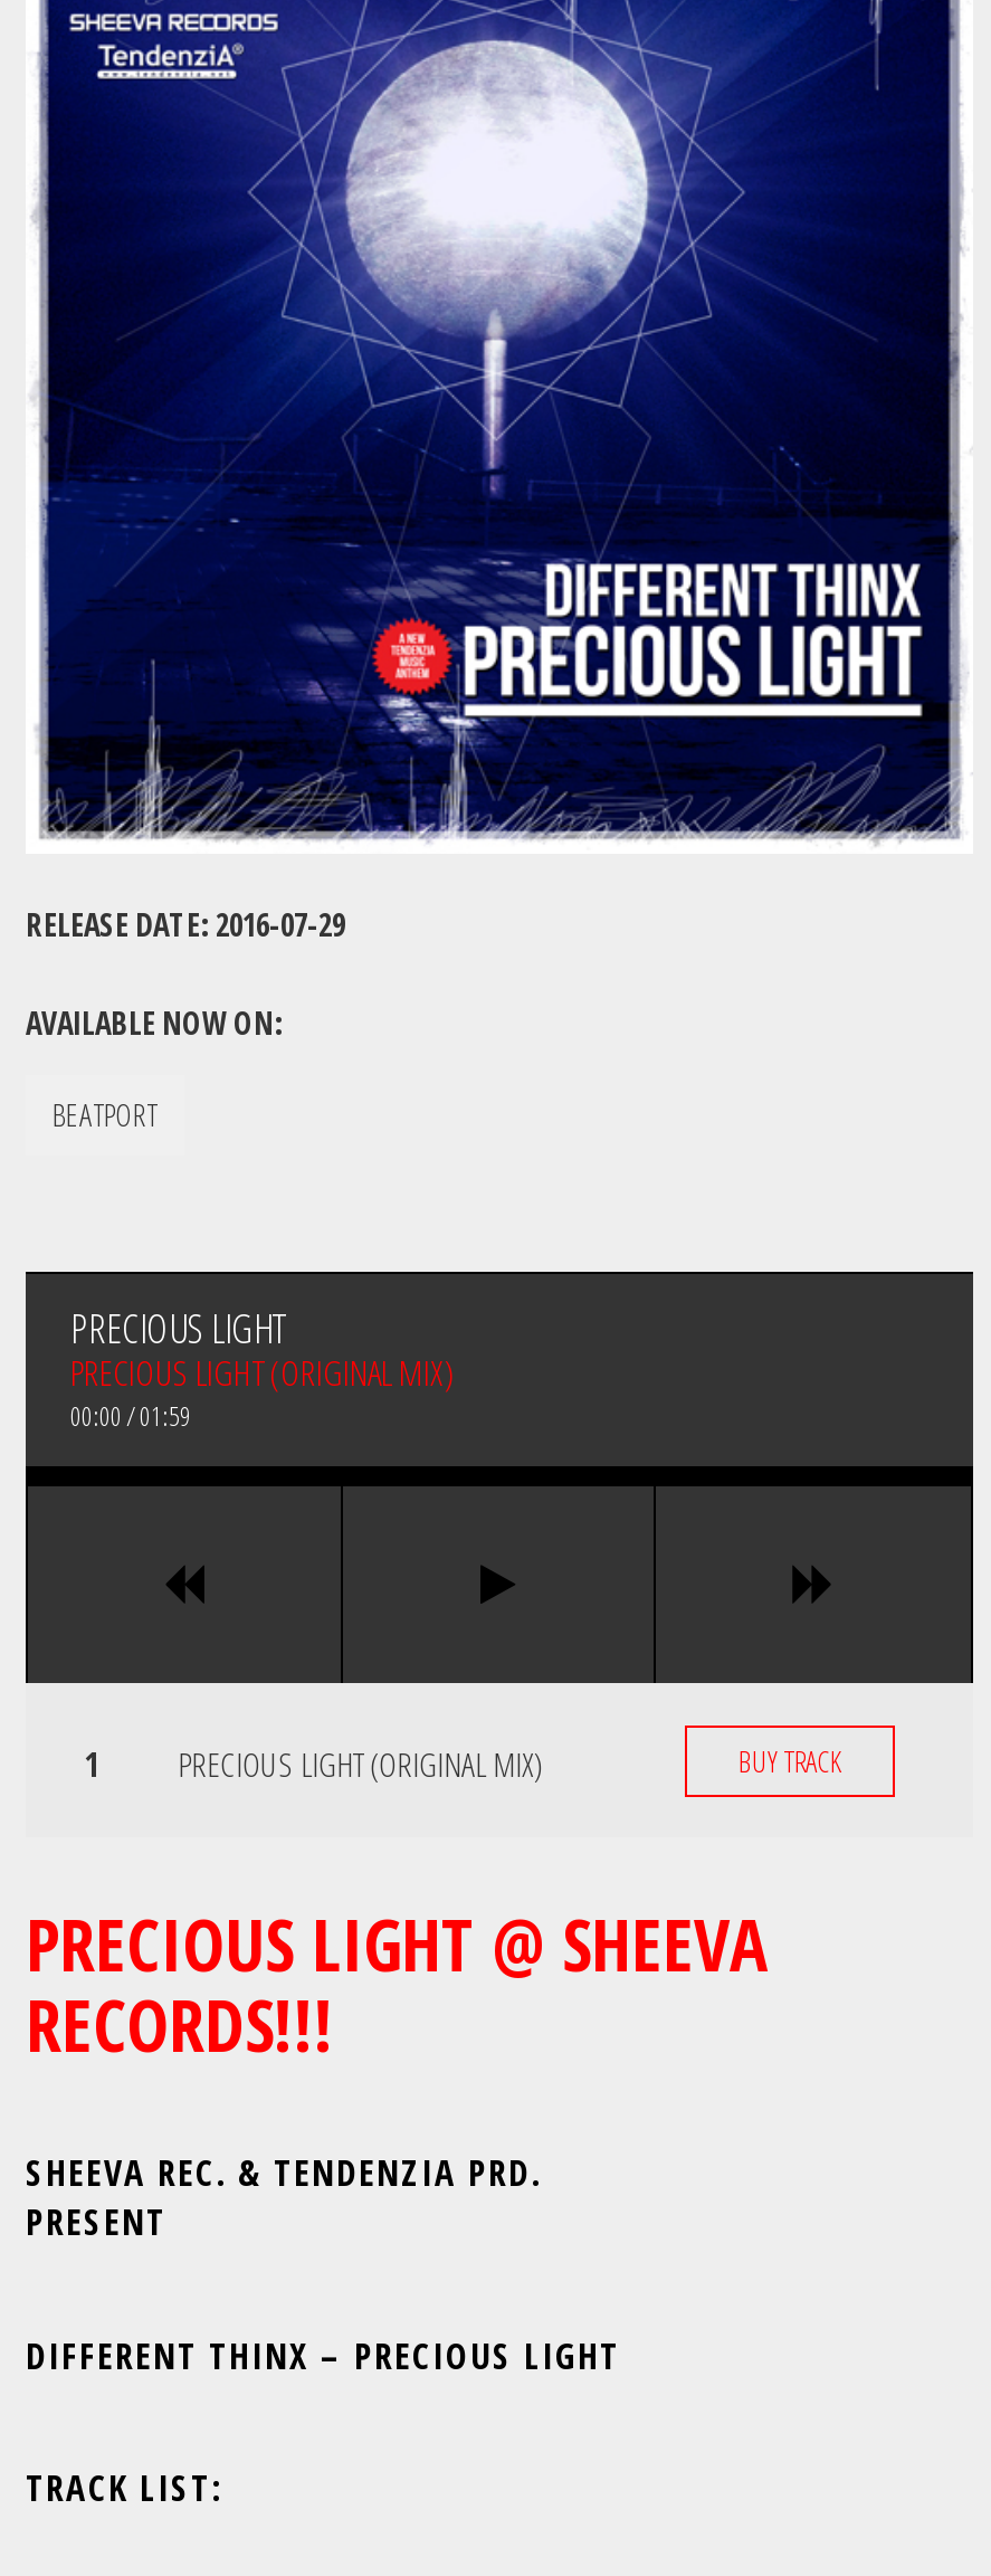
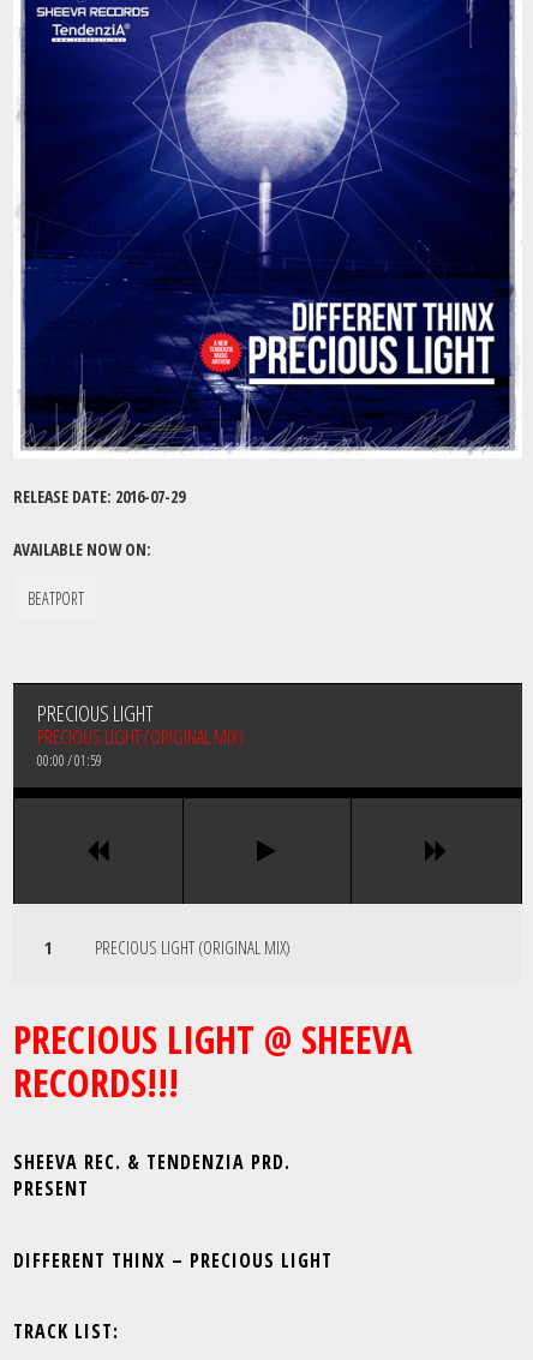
[739,1741,841,1781] BUY TRACK -> none

